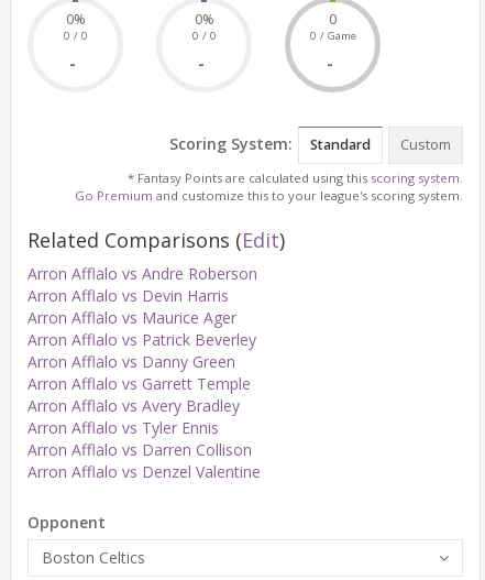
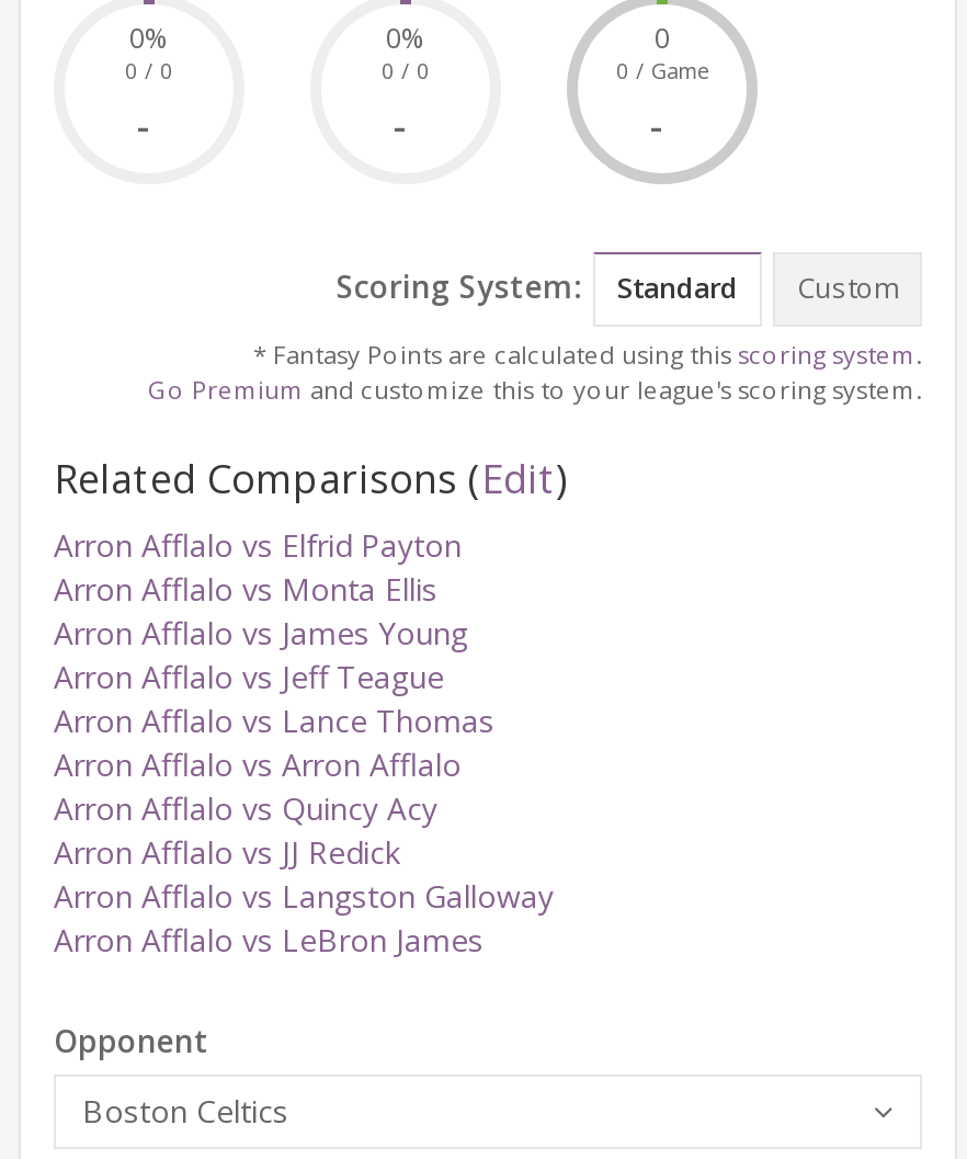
[27,263,257,284] Arron Afflalo vs Andre Roberson -> [54,523,462,565] Arron Afflalo vs Elfrid Payton
[27,285,229,306] Arron Afflalo vs Devin Harris -> [54,567,437,609] Arron Afflalo vs Monta Ellis
[27,307,236,328] Arron Afflalo vs Maurice Ager -> [54,611,468,653] Arron Afflalo vs James Young
[27,329,256,350] Arron Afflalo vs Patrick Beverley -> [54,655,444,697] Arron Afflalo vs Jeff Teague
[27,351,235,372] Arron Afflalo vs Danny Green -> [54,699,494,741] Arron Afflalo vs Lance Thomas
[27,373,251,394] Arron Afflalo vs Garrett Temple -> [54,743,462,784] Arron Afflalo vs Arron Afflalo
[27,395,240,416] Arron Afflalo vs Avery Bradley -> [54,787,437,828] Arron Afflalo vs Quincy Acy
[27,417,219,438] Arron Afflalo vs Tyler Ennis -> [54,830,400,872] Arron Afflalo vs JJ Redick
[27,439,252,460] Arron Afflalo vs Darren Collison -> [54,874,554,916] Arron Afflalo vs Langston Galloway
[27,461,261,482] Arron Afflalo vs Denzel Valentine -> [54,918,484,960] Arron Afflalo vs LeBron James

